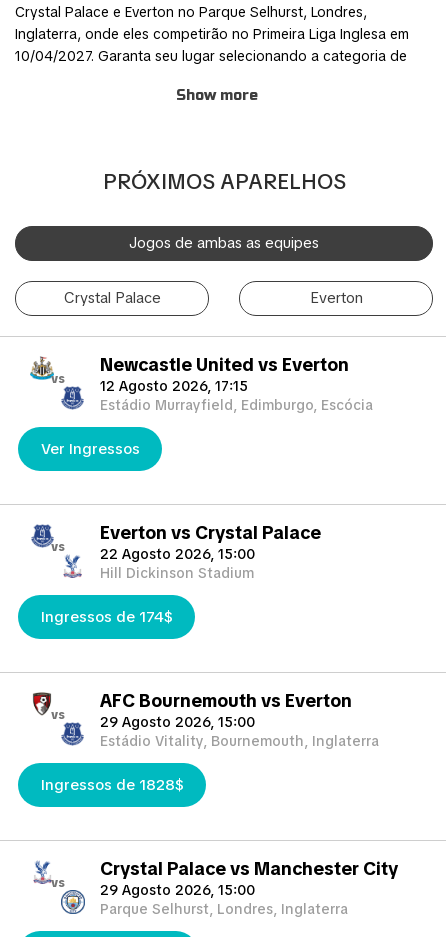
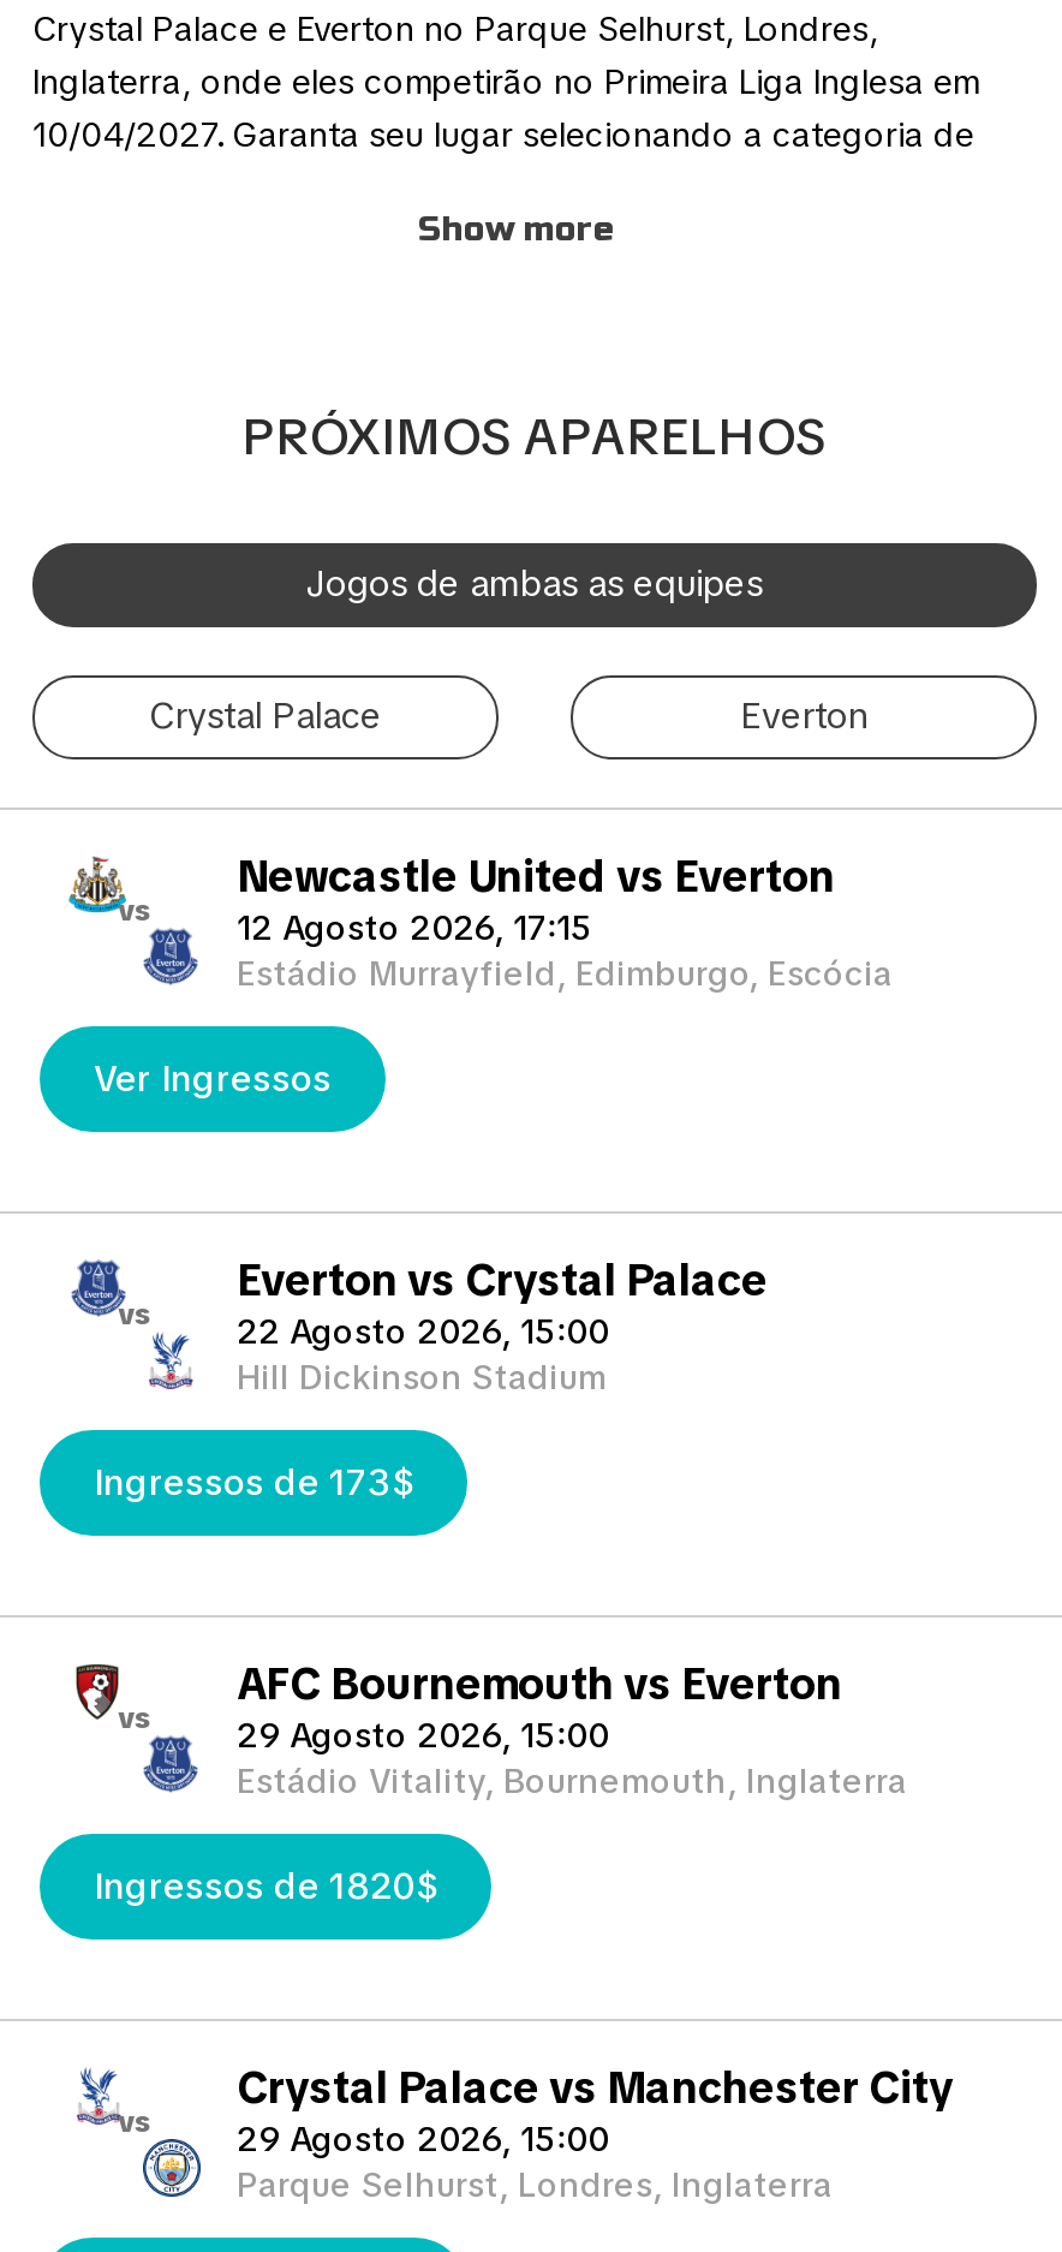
[40,607,172,627] Ingressos de 174$ -> [94,1459,413,1507] Ingressos de 173$
[40,775,183,795] Ingressos de 1828$ -> [94,1863,437,1911] Ingressos de 1820$

